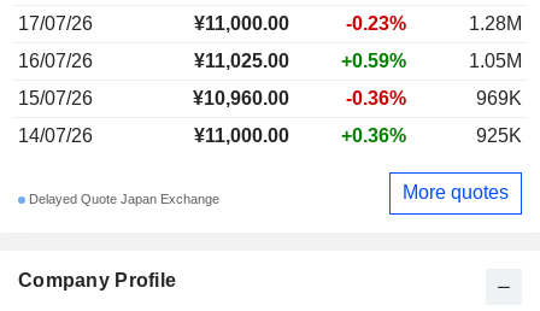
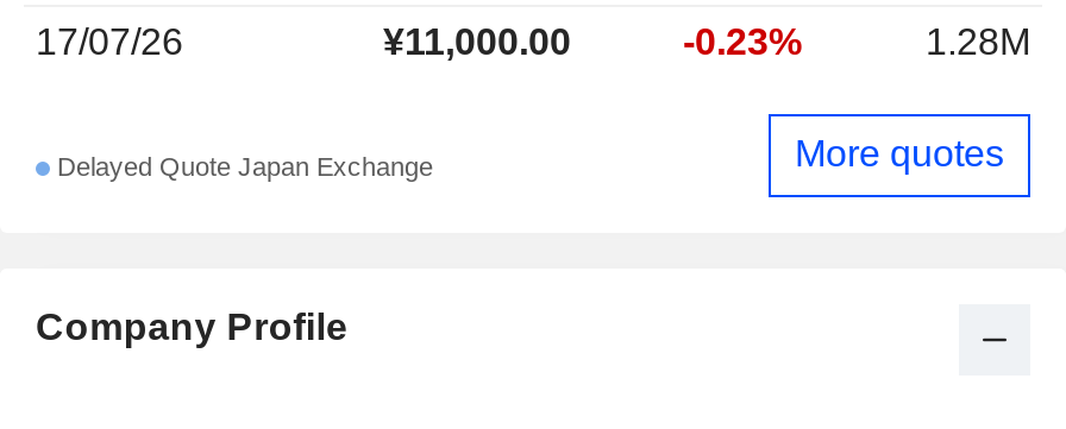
[18,50,522,146] 16/07/26 | ¥11,025.00 | +0.59% | 1.05M | 15/07/26 | ¥10,960.00 | -0.36% | 969K | 14/07/26 | ¥11,000.00 | +0.36% | 925K -> none

